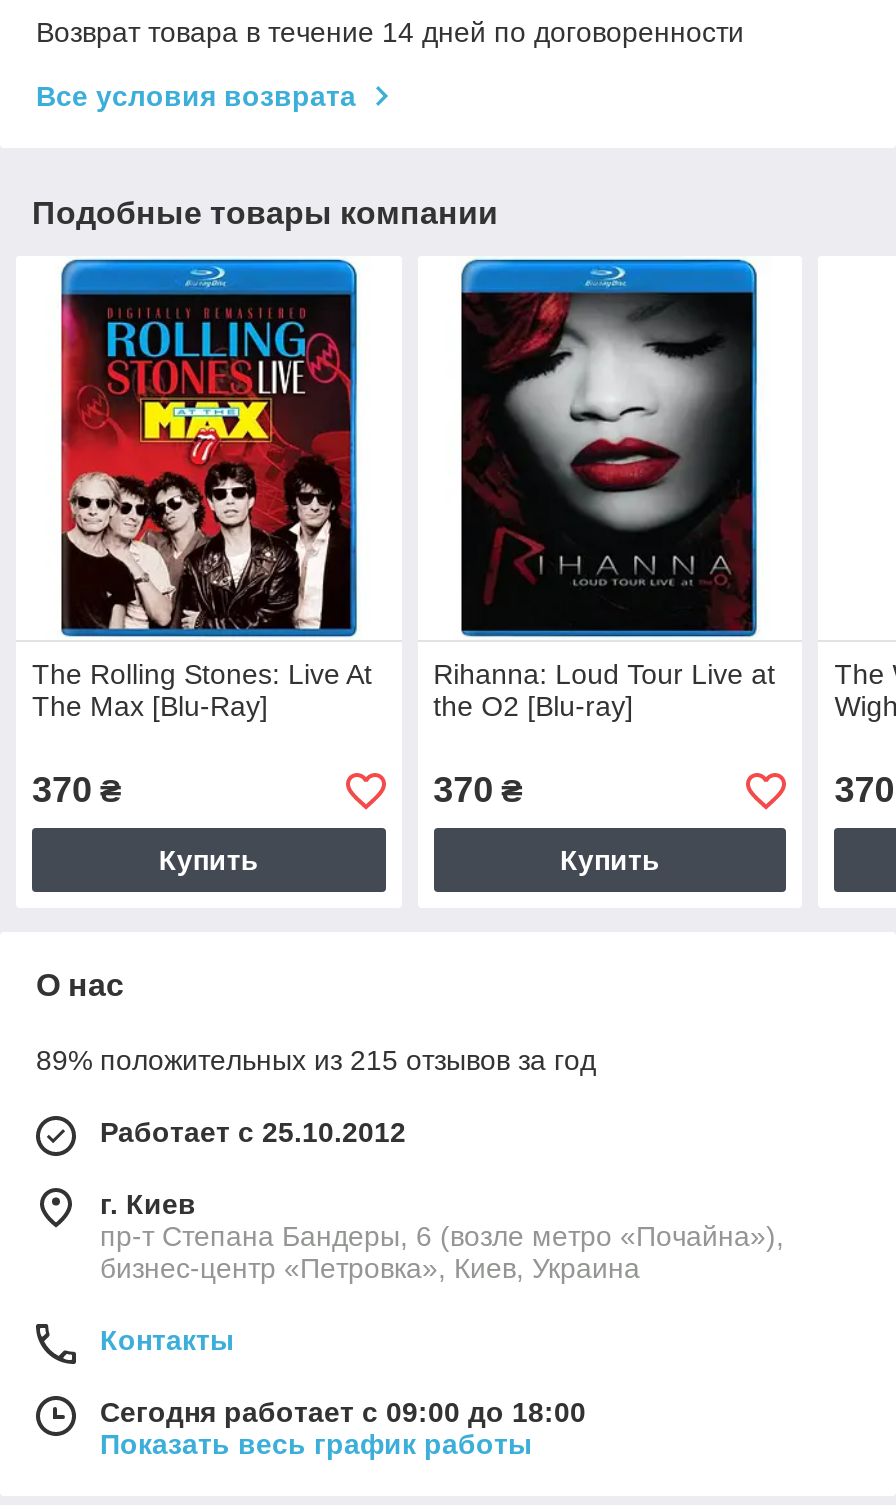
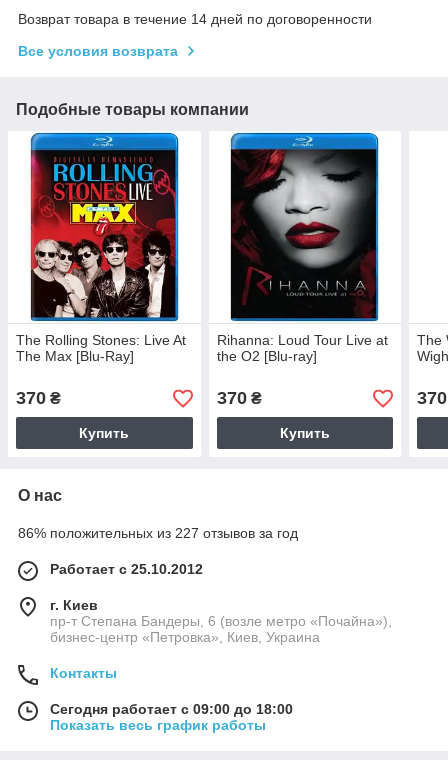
[36,1045,596,1077] 89% положительных из 215 отзывов за год -> [18,525,298,541] 86% положительных из 227 отзывов за год

